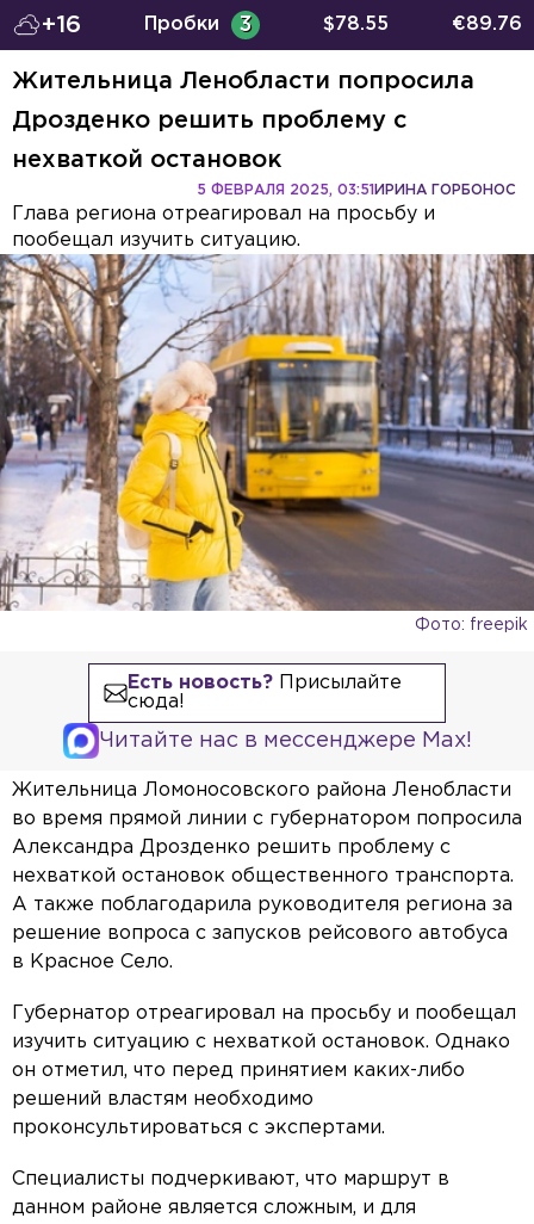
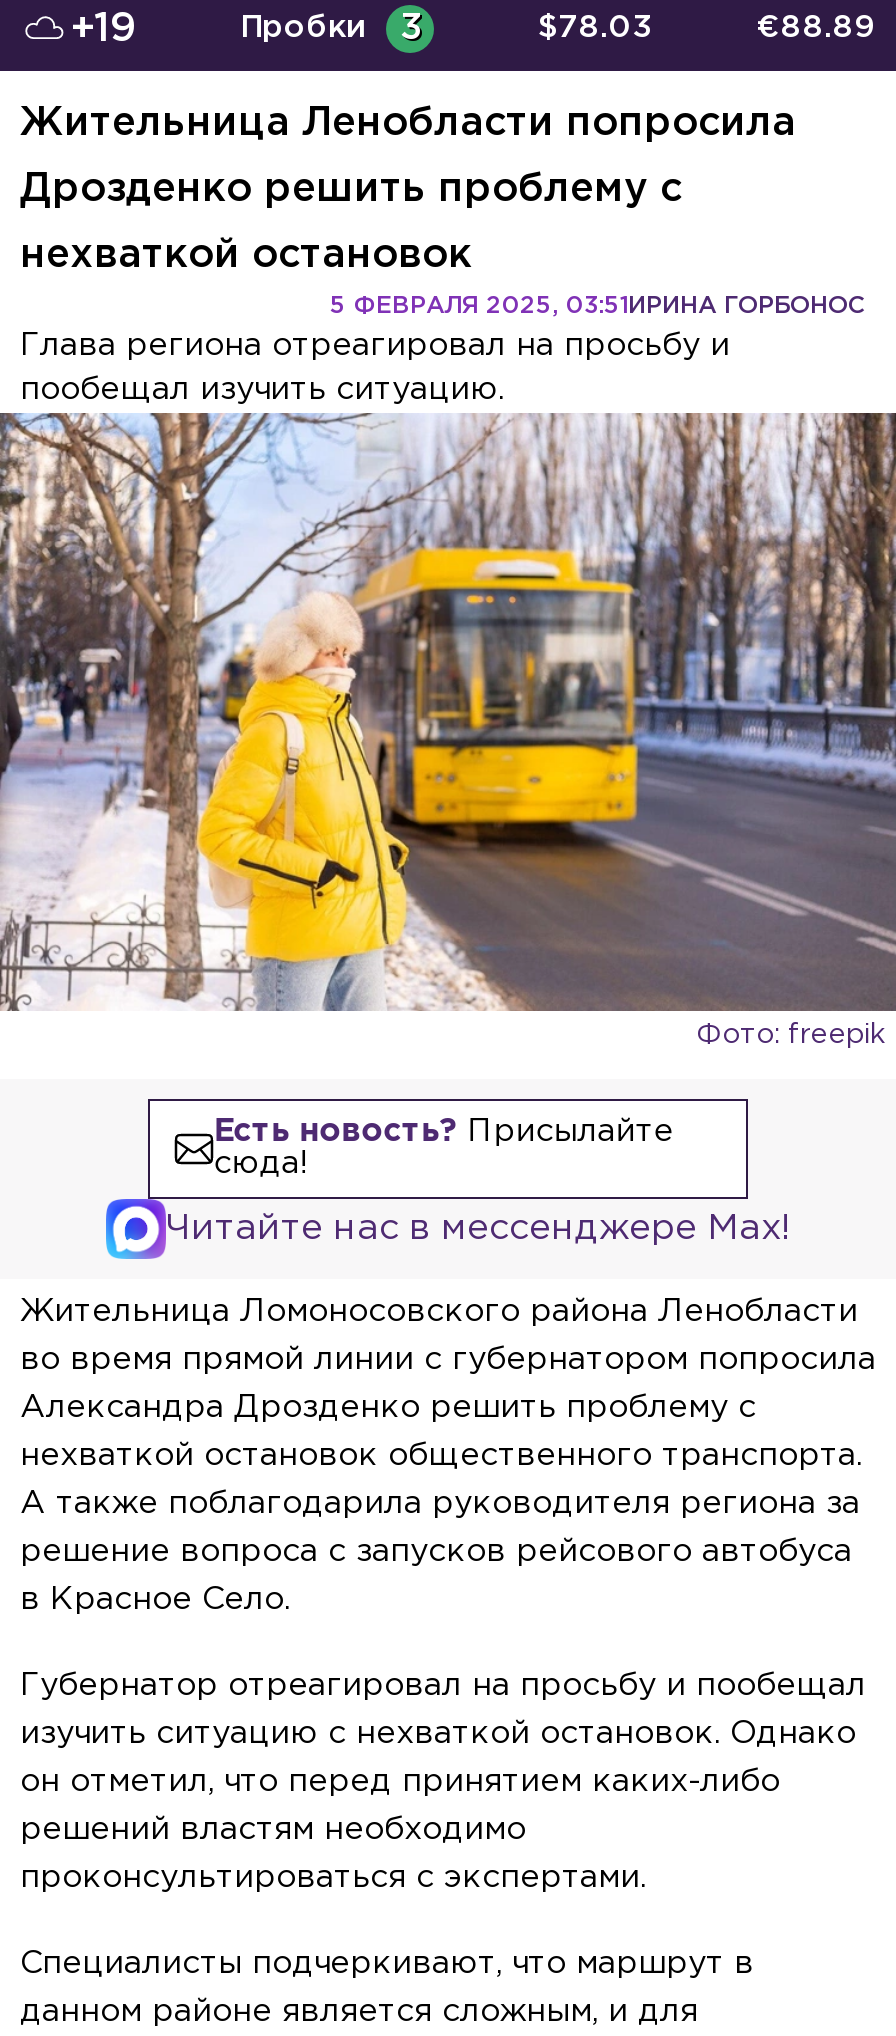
[42,14,81,36] +16 -> [70,11,136,47] +19
[323,16,389,33] $78.55 -> [538,13,652,43] $78.03
[452,16,522,33] €89.76 -> [756,13,876,43] €88.89

